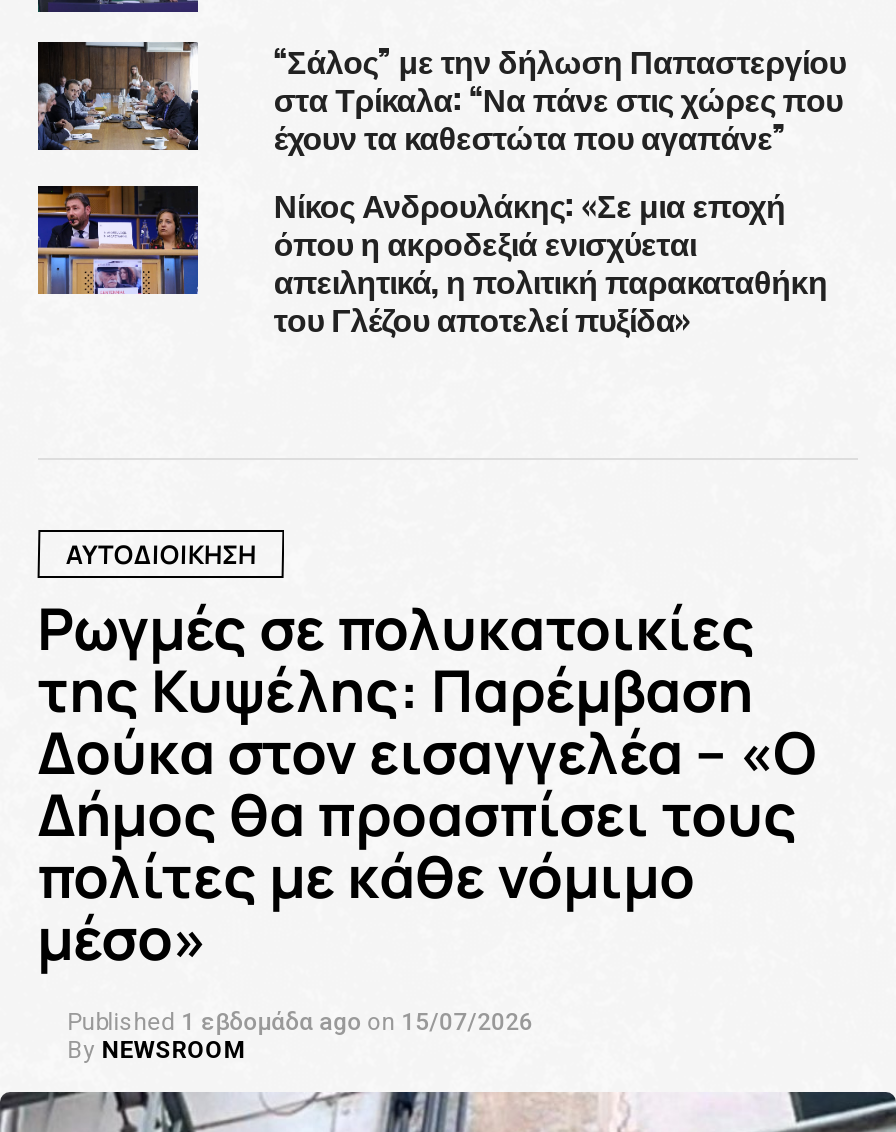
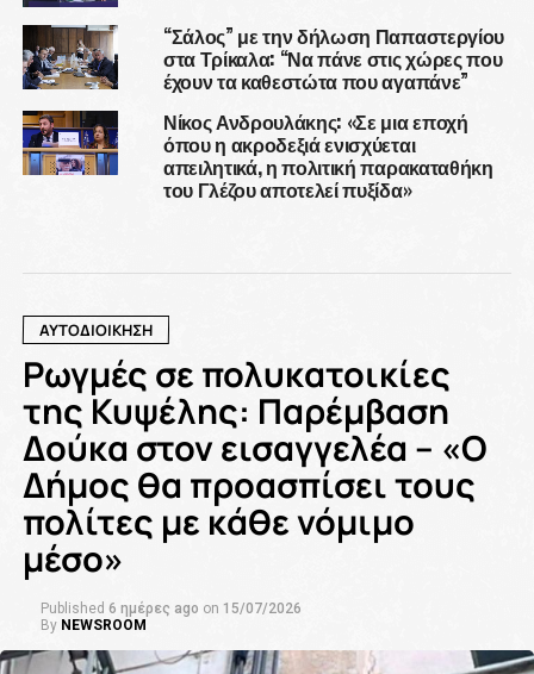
[67,1008,533,1036] Published 1 εβδομάδα ago on 15/07/2026 -> [40,600,301,617] Published 6 ημέρες ago on 15/07/2026

